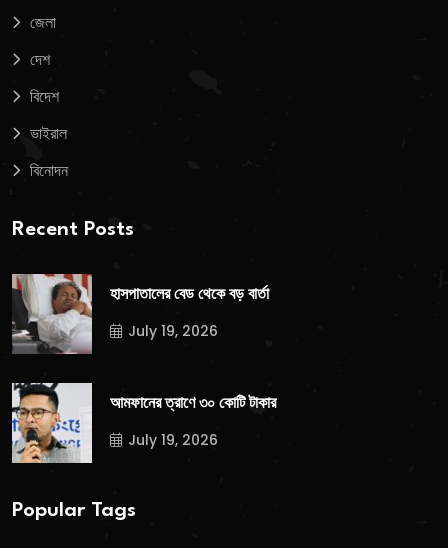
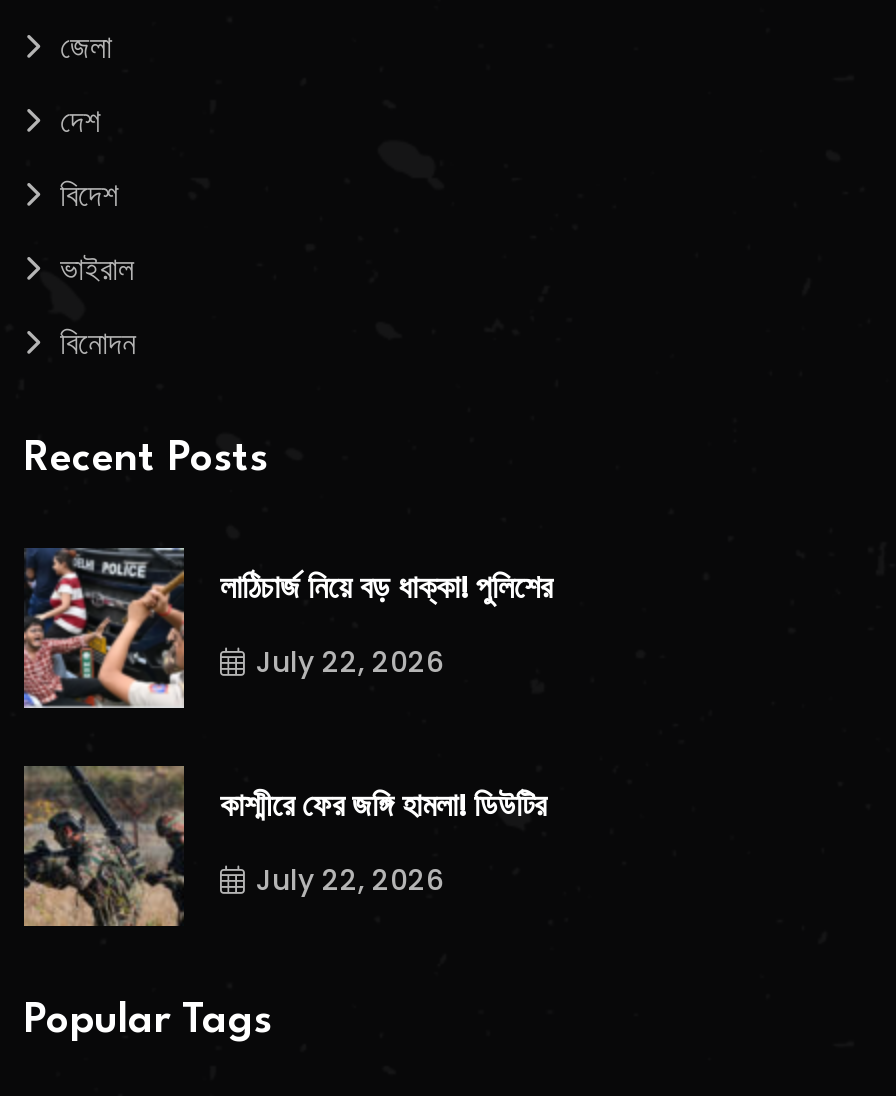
[11,273,269,355] [image] | হাসপাতালের বেড থেকে বড় বার্তা -> [22,546,552,710] [image] | লাঠিচার্জ নিয়ে বড় ধাক্কা! পুলিশের
[128,321,218,341] July 19, 2026 -> [256,642,444,682] July 22, 2026
[11,382,276,464] [image] | আমফানের ত্রাণে ৩০ কোটি টাকার -> [22,764,546,928] [image] | কাশ্মীরে ফের জঙ্গি হামলা! ডিউটির
[128,430,218,450] July 19, 2026 -> [256,859,444,899] July 22, 2026

